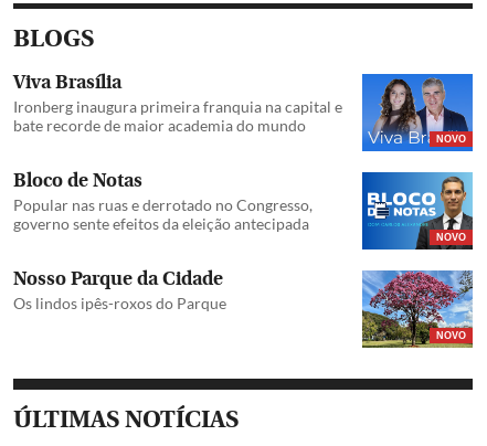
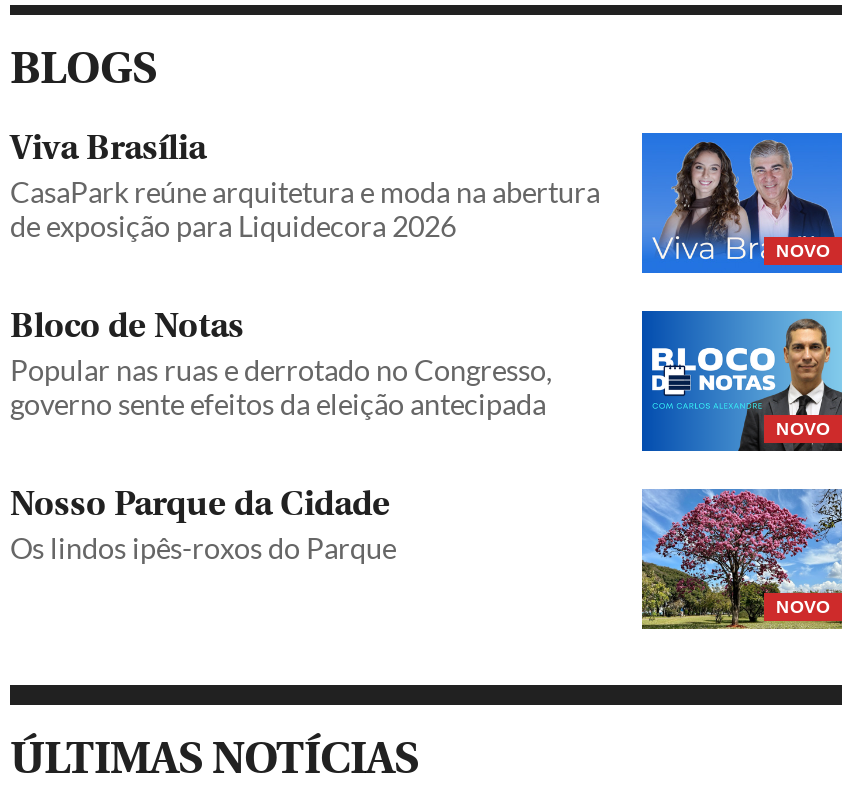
[13,97,342,134] Ironberg inaugura primeira franquia na capital e | bate recorde de maior academia do mundo -> [10,174,600,242] CasaPark reúne arquitetura e moda na abertura | de exposição para Liquidecora 2026

